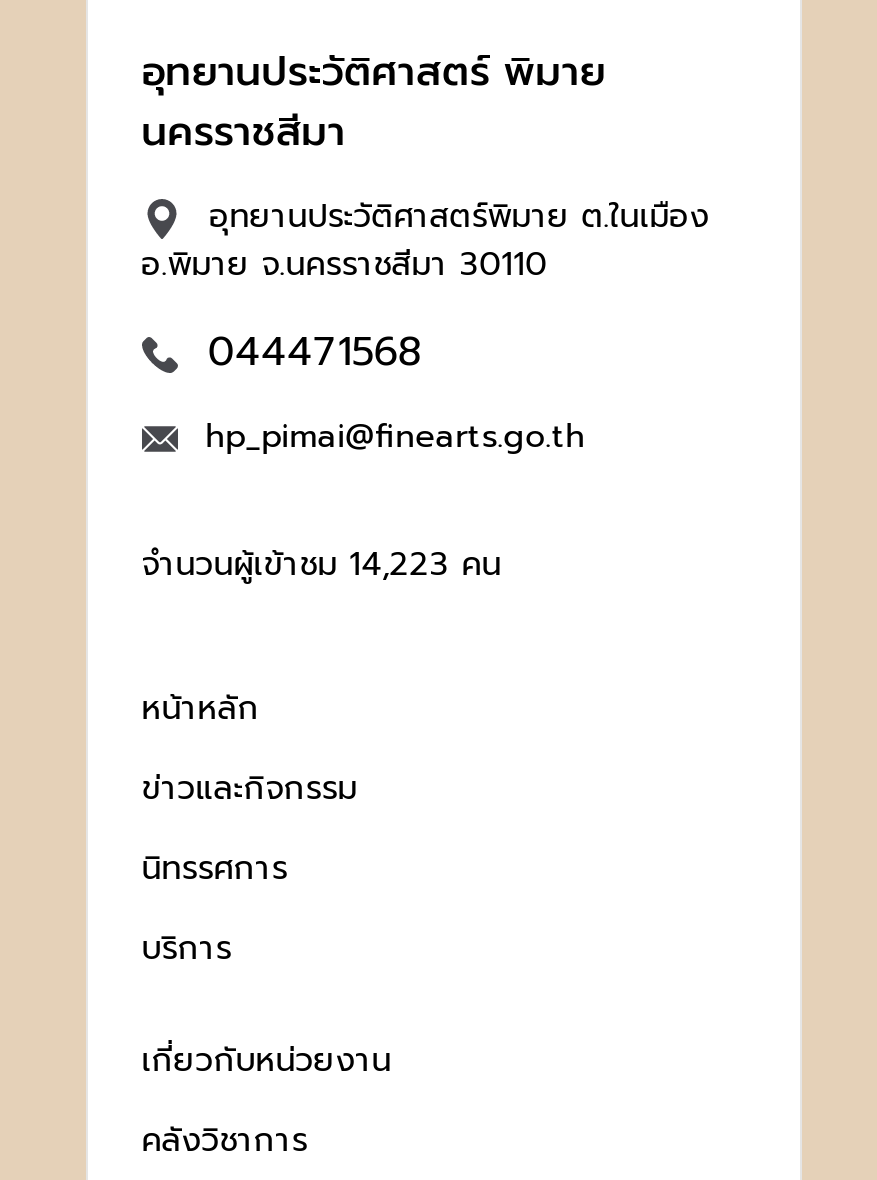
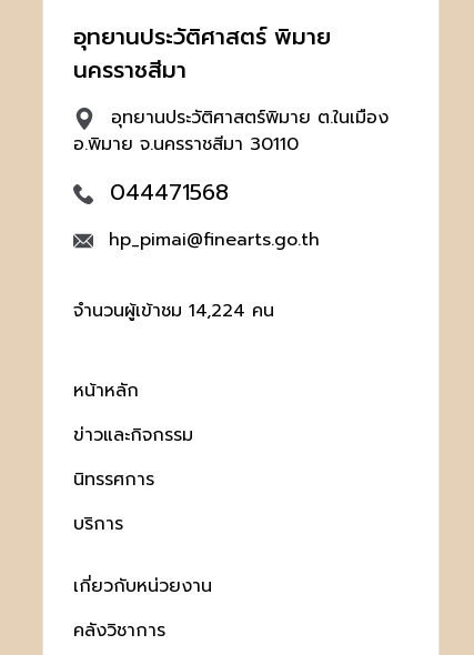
[142,541,502,589] จำนวนผู้เข้าชม 14,223 คน -> [73,298,274,324] จำนวนผู้เข้าชม 14,224 คน

